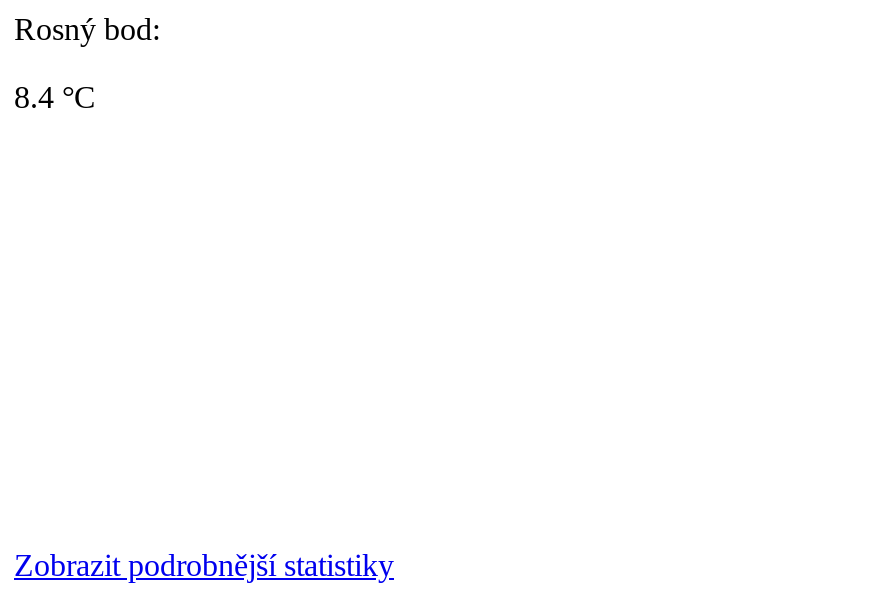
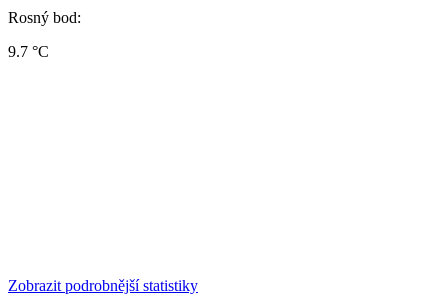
[14,81,96,115] 8.4 °C -> [8,43,49,60] 9.7 °C

